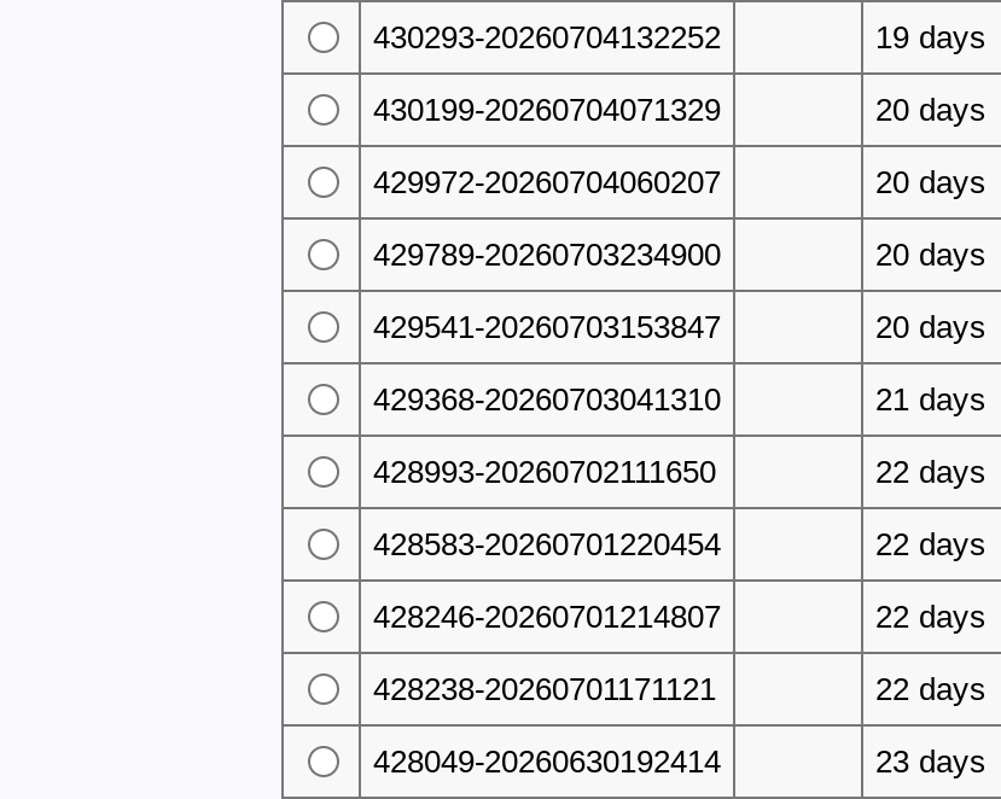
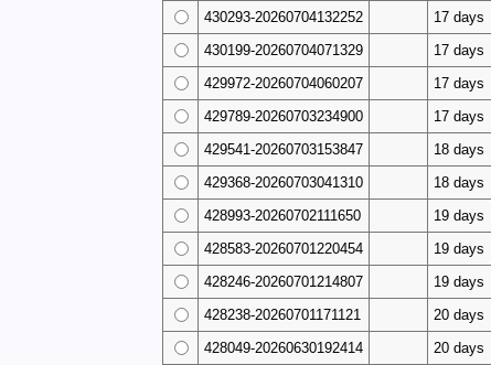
[875,19,987,56] 19 days -> [434,9,484,25] 17 days
[875,92,987,128] 20 days -> [434,42,484,58] 17 days
[875,164,987,200] 20 days -> [434,75,484,92] 17 days
[875,237,987,273] 20 days -> [434,108,484,125] 17 days
[875,309,987,345] 20 days -> [434,141,484,158] 18 days
[875,381,987,418] 21 days -> [434,174,484,191] 18 days
[875,454,987,490] 22 days -> [434,207,484,224] 19 days
[875,526,987,562] 22 days -> [434,240,484,257] 19 days
[875,599,987,635] 22 days -> [434,273,484,290] 19 days
[875,671,987,707] 22 days -> [434,307,484,323] 20 days
[875,743,987,780] 23 days -> [434,340,484,356] 20 days

